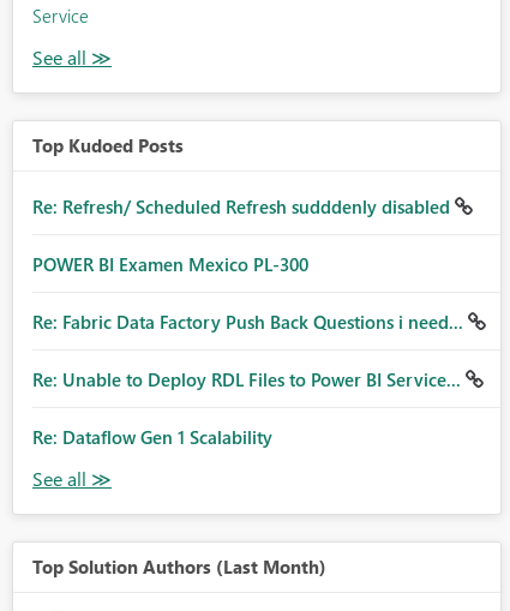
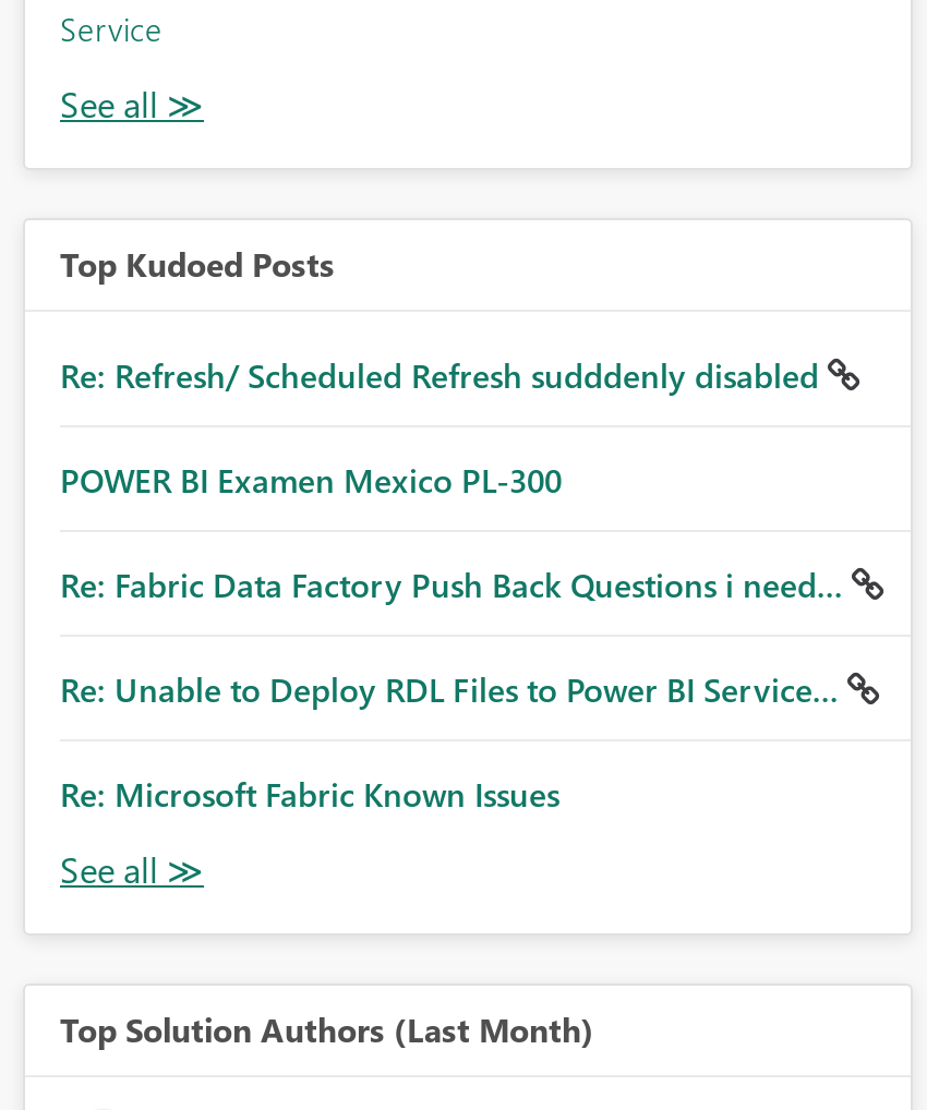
[32,425,272,449] Re: Dataflow Gen 1 Scalability -> [60,773,559,816] Re: Microsoft Fabric Known Issues

